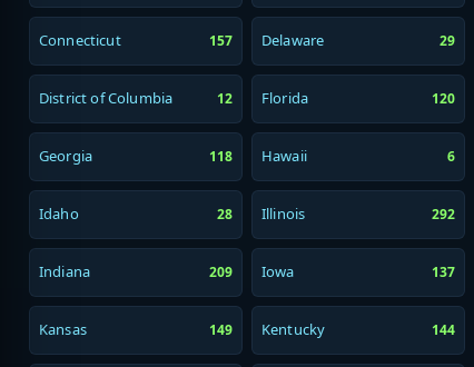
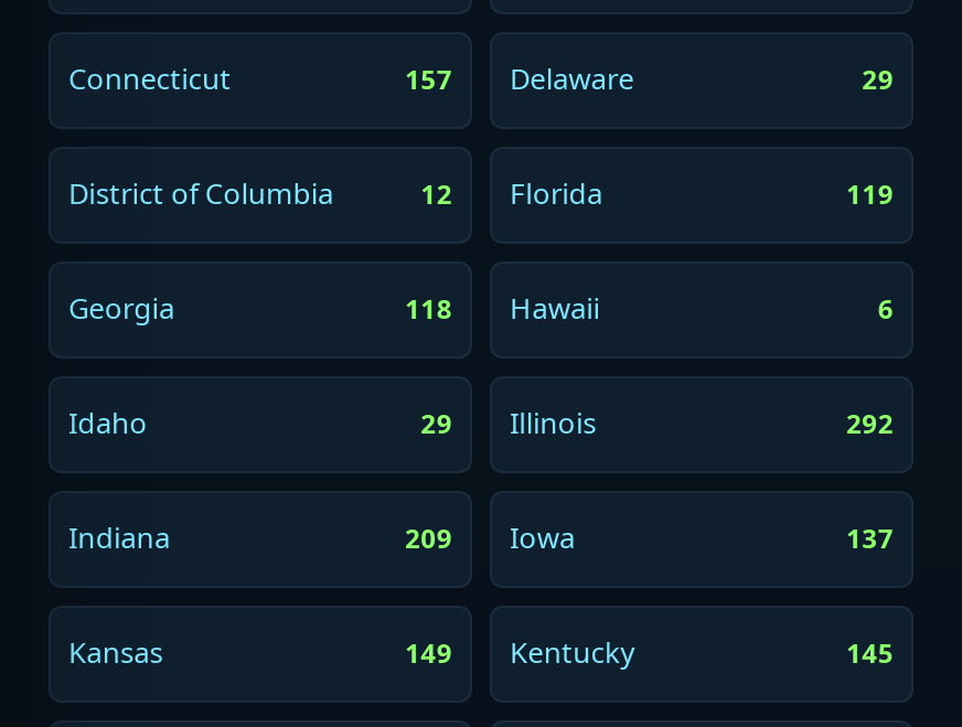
[431,89,455,108] 120 -> [846,175,894,213] 119
[217,204,305,224] 28 Illinois -> [421,404,596,443] 29 Illinois
[431,320,455,339] 144 -> [846,634,894,672] 145

